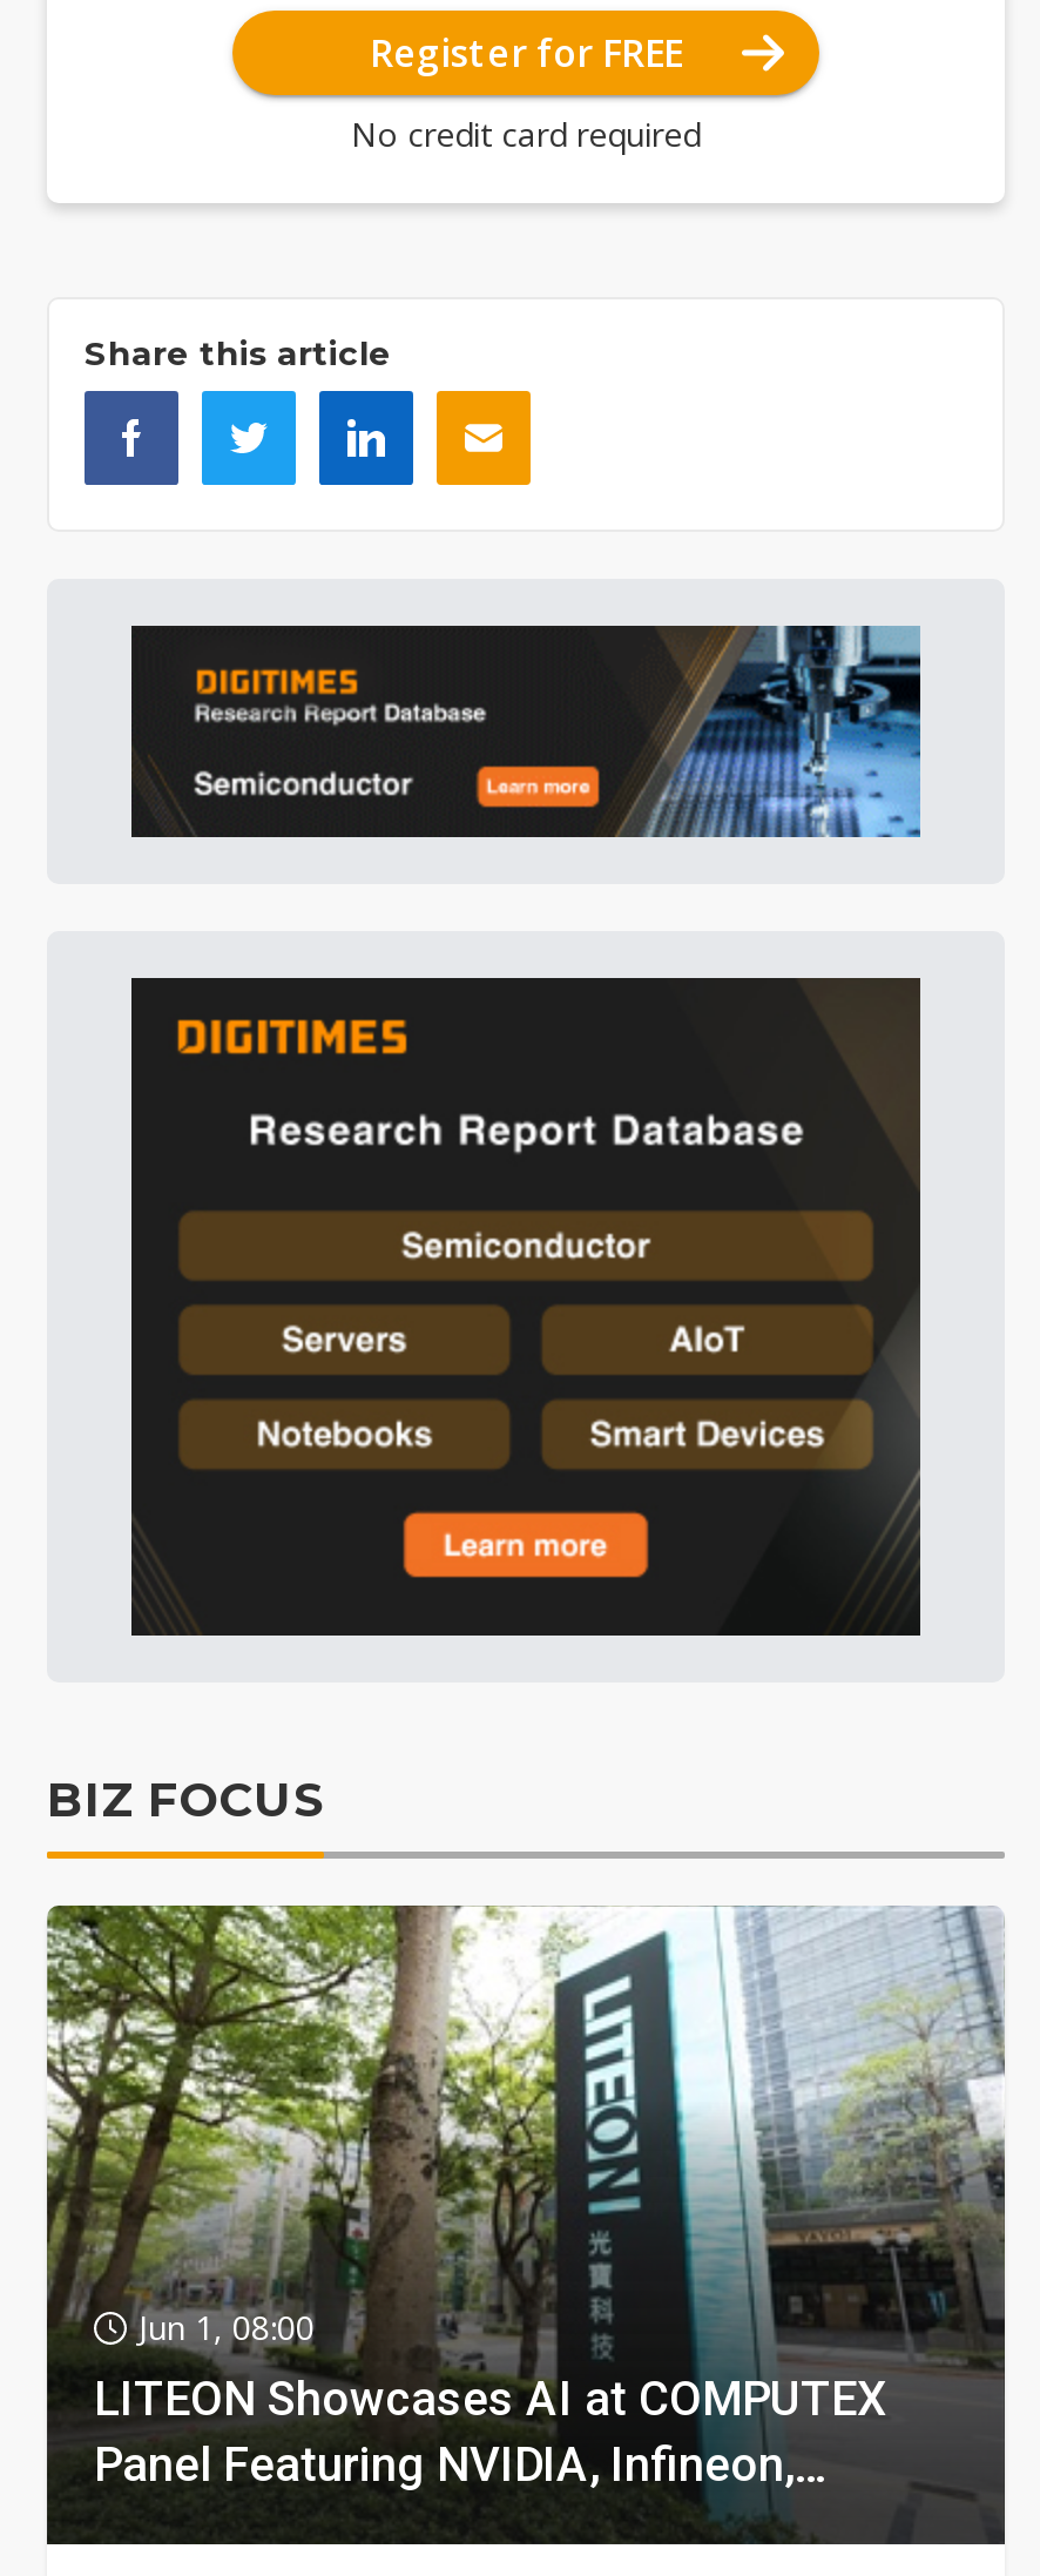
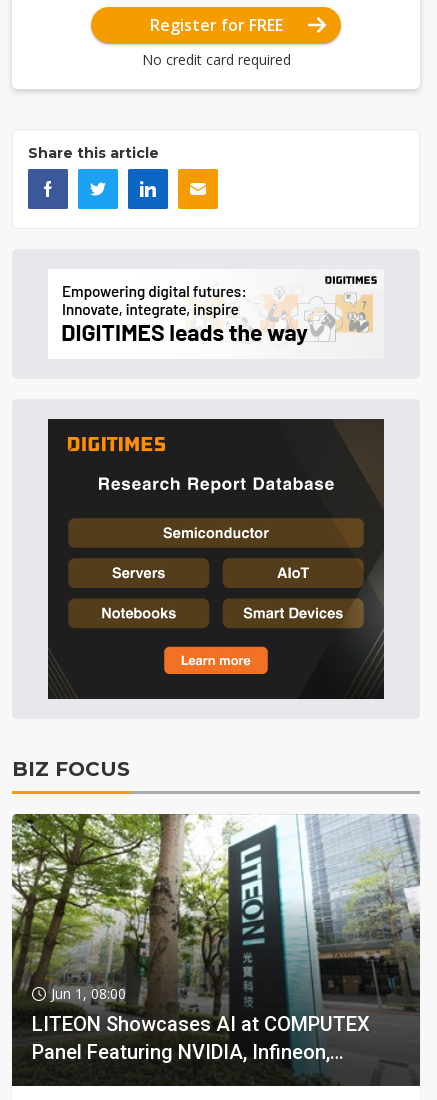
[129,623,923,839] [image] -> [48,269,384,359] [image]

